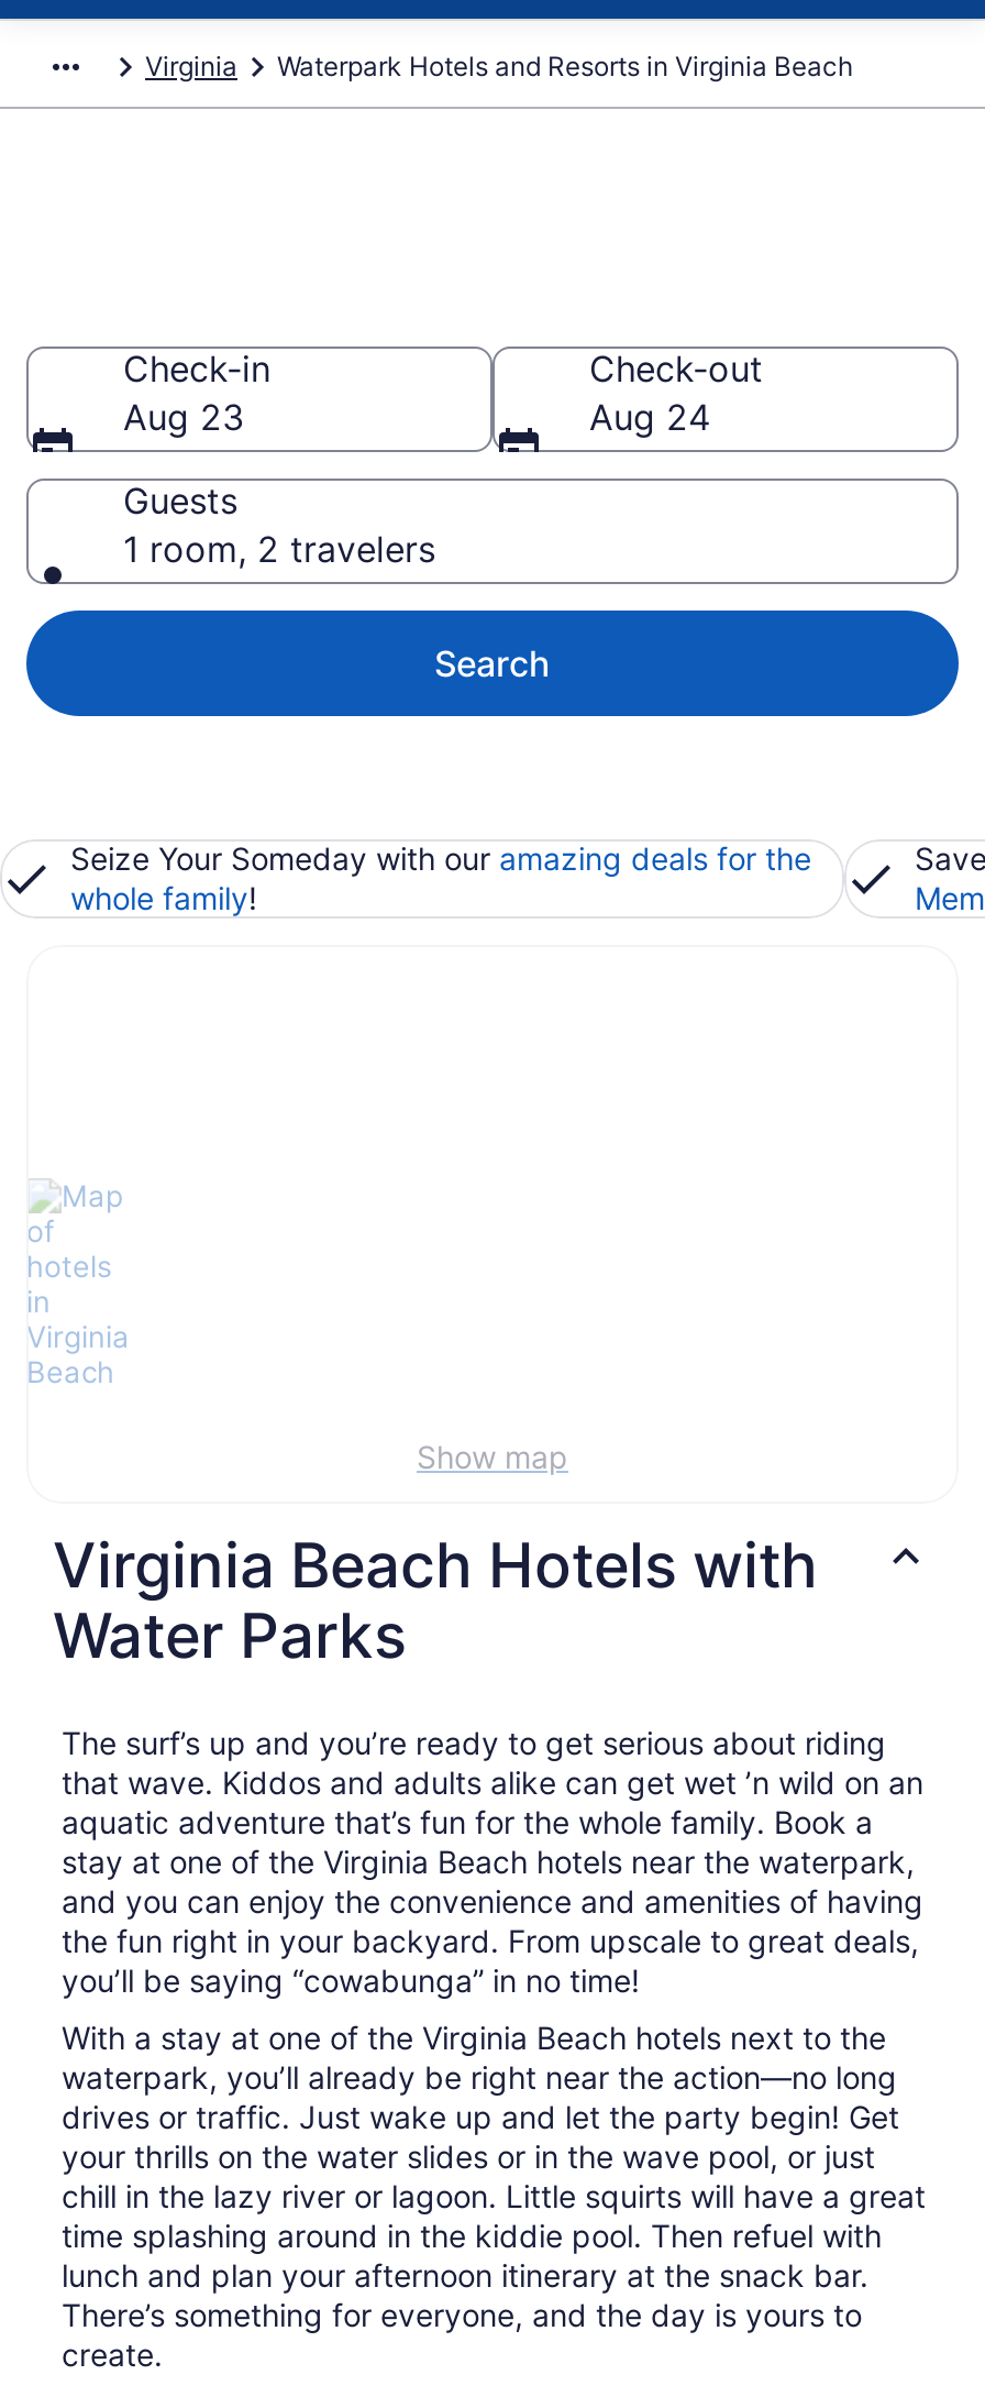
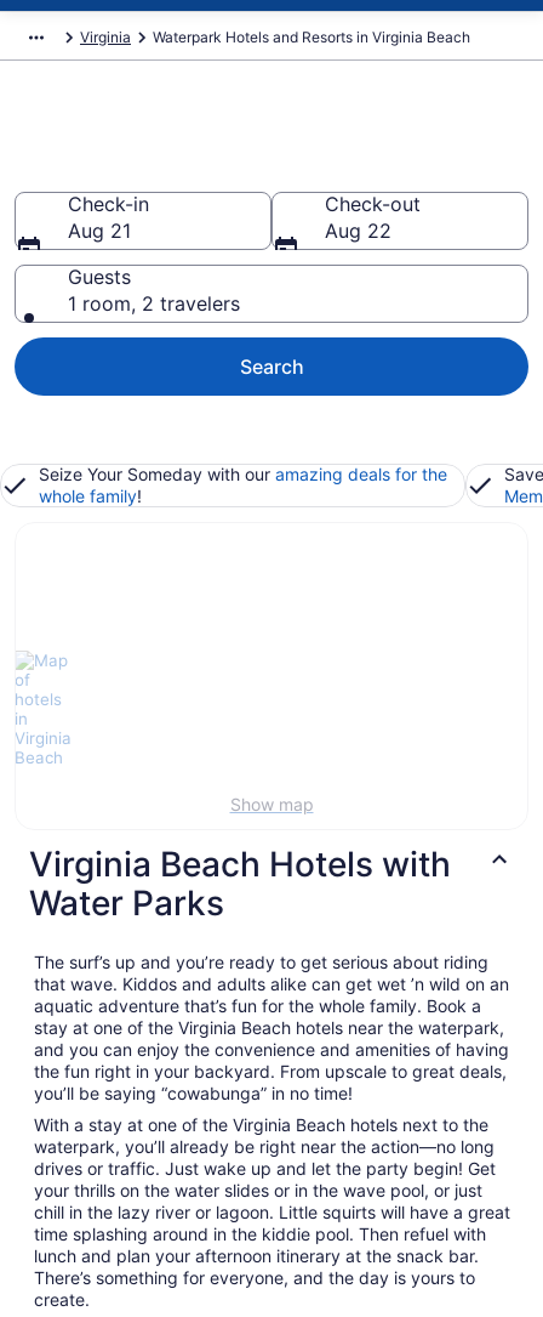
[123,395,244,439] Aug 23 -> [68,218,131,243] Aug 21
[589,395,710,439] Aug 24 -> [325,218,391,243] Aug 22

